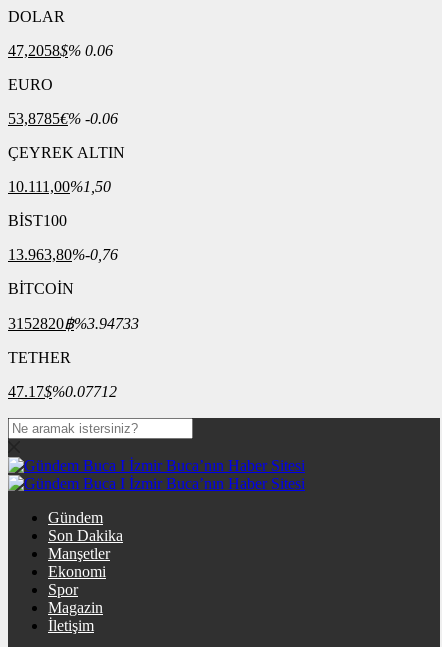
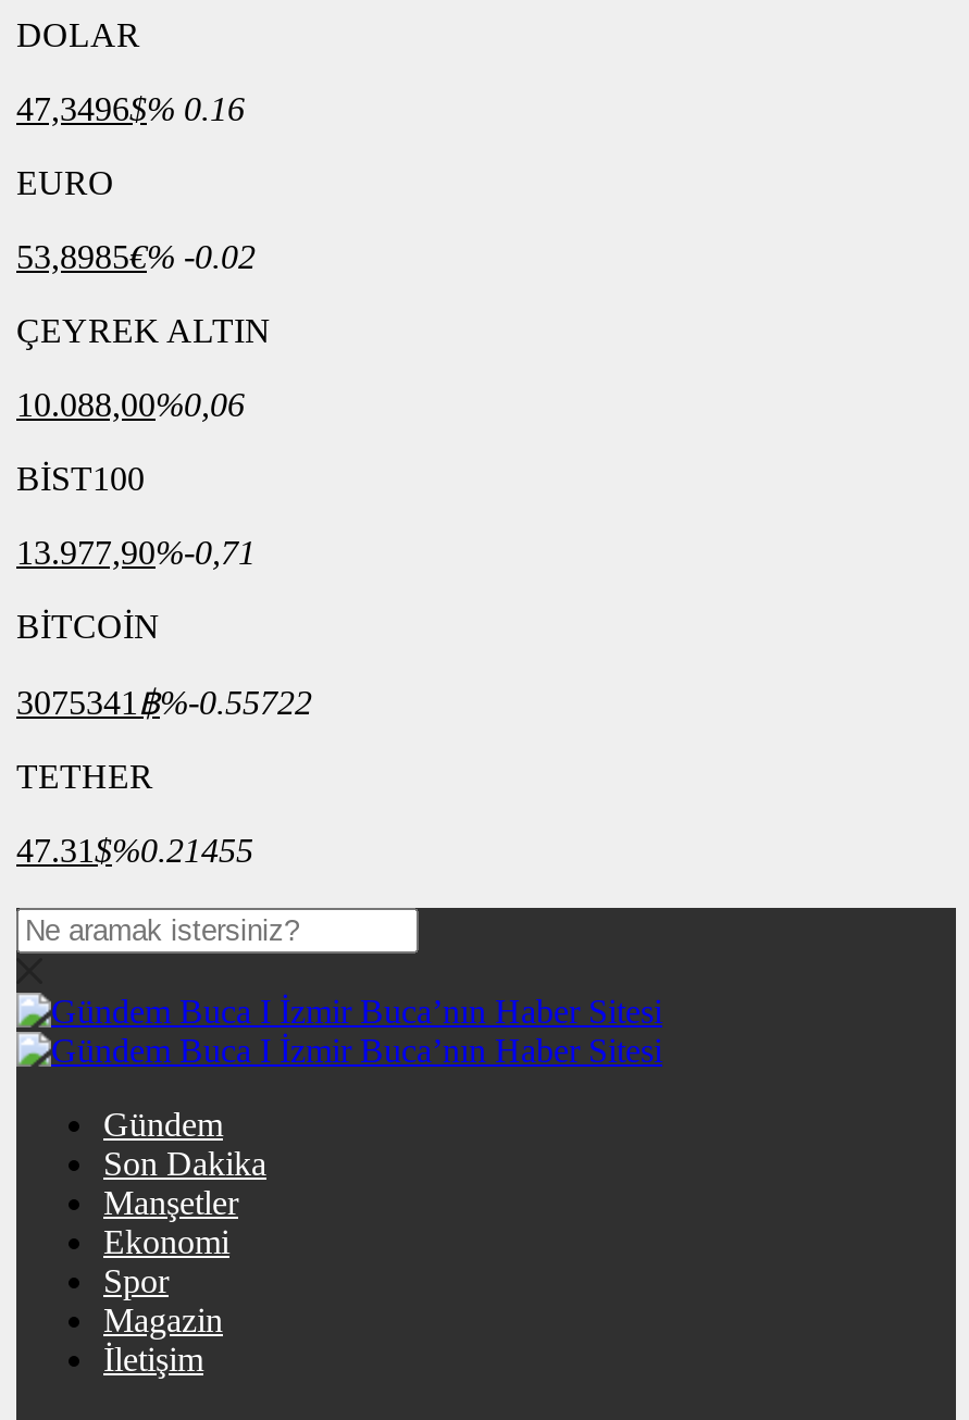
[8,42,113,59] 47,2058$% 0.06 -> [16,90,245,127] 47,3496$% 0.16
[8,110,118,127] 53,8785€% -0.06 -> [16,238,256,275] 53,8985€% -0.02
[8,178,111,195] 10.111,00%1,50 -> [16,386,245,423] 10.088,00%0,06
[8,246,118,263] 13.963,80%-0,76 -> [16,534,256,571] 13.977,90%-0,71
[8,315,139,332] 3152820฿%3.94733 -> [16,684,312,721] 3075341฿%-0.55722
[8,383,117,400] 47.17 $%0.07712 -> [16,832,253,869] 47.31 $%0.21455

